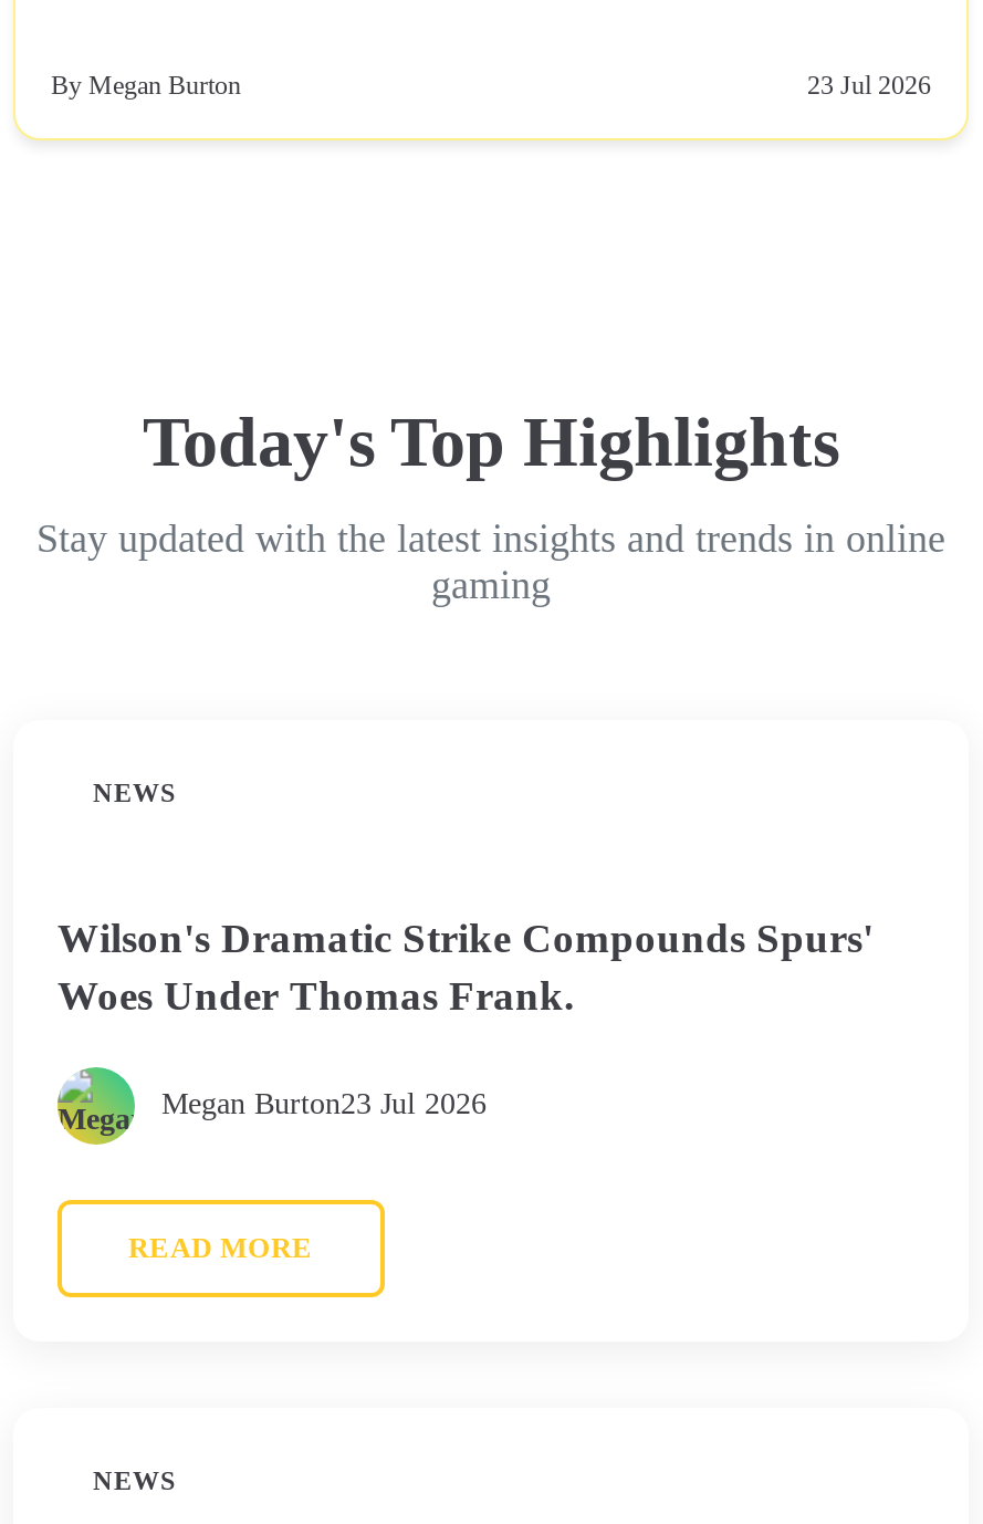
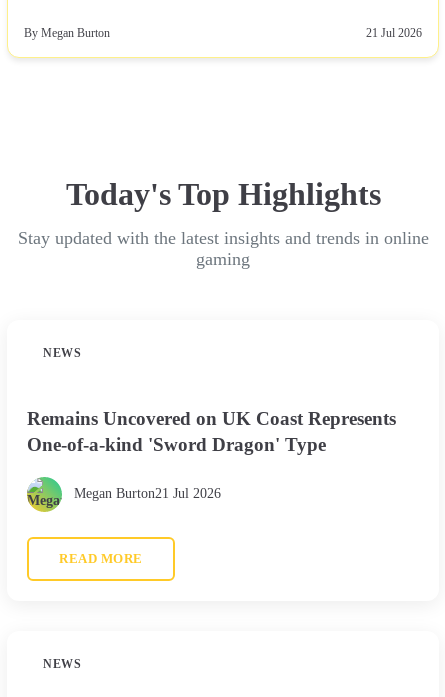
[807,69,931,100] 23 Jul 2026 -> [366,26,422,40] 21 Jul 2026
[57,914,874,1018] Wilson's Dramatic Strike Compounds Spurs' | Woes Under Thomas Frank. -> [27,408,396,455] Remains Uncovered on UK Coast Represents | One-of-a-kind 'Sword Dragon' Type
[161,1087,487,1121] Megan Burton23 Jul 2026 -> [74,486,221,501] Megan Burton21 Jul 2026

